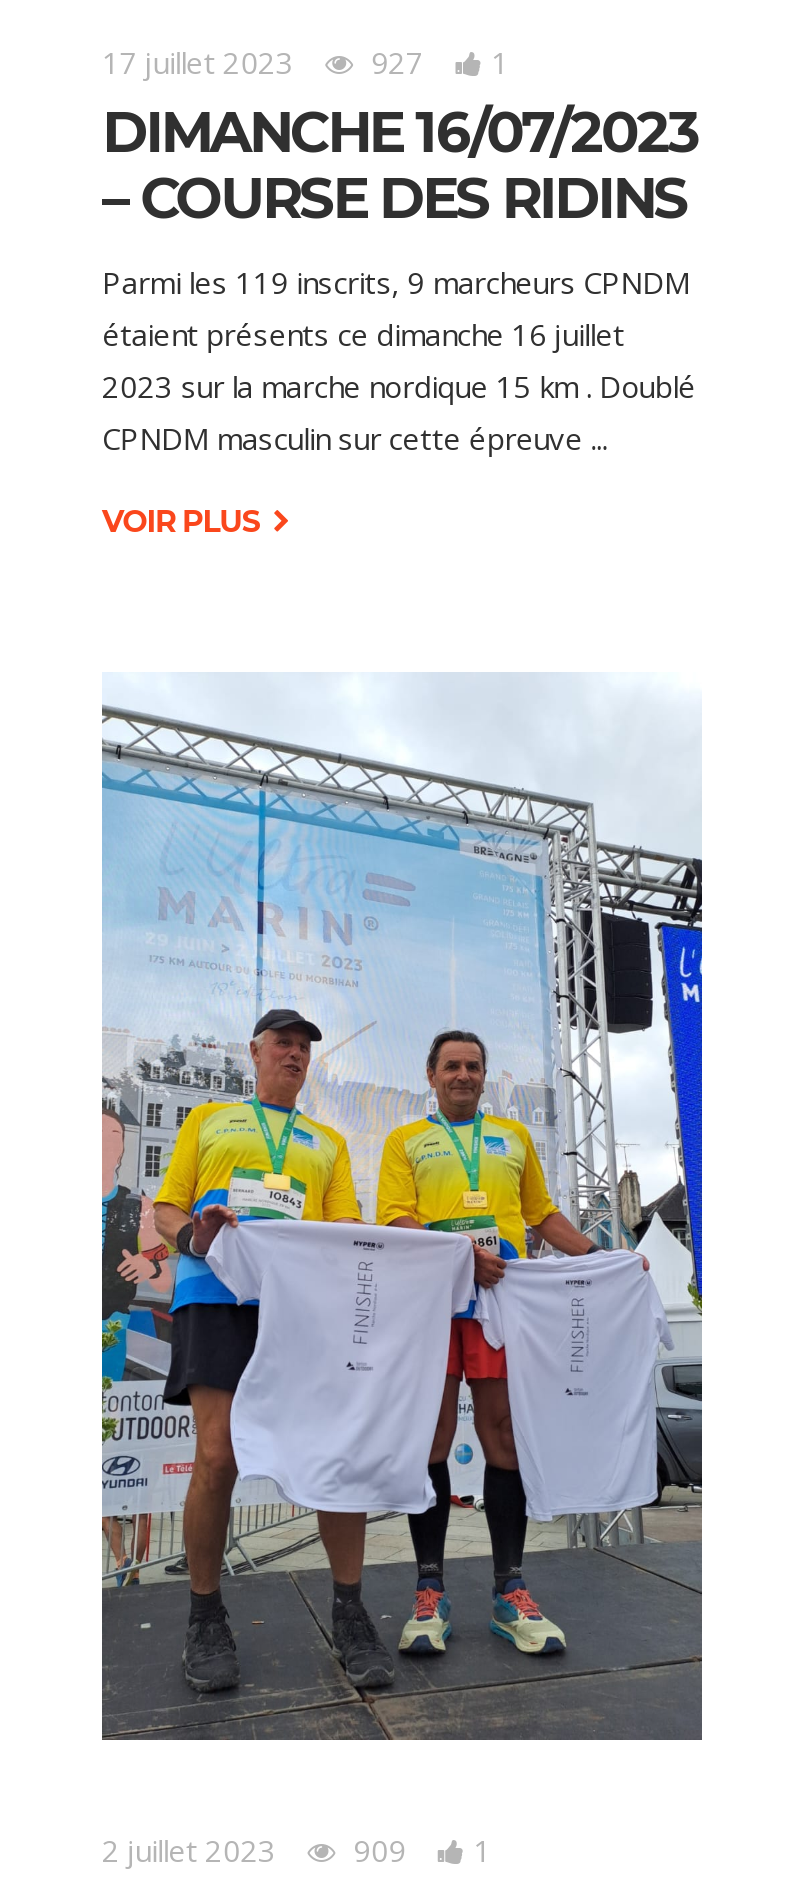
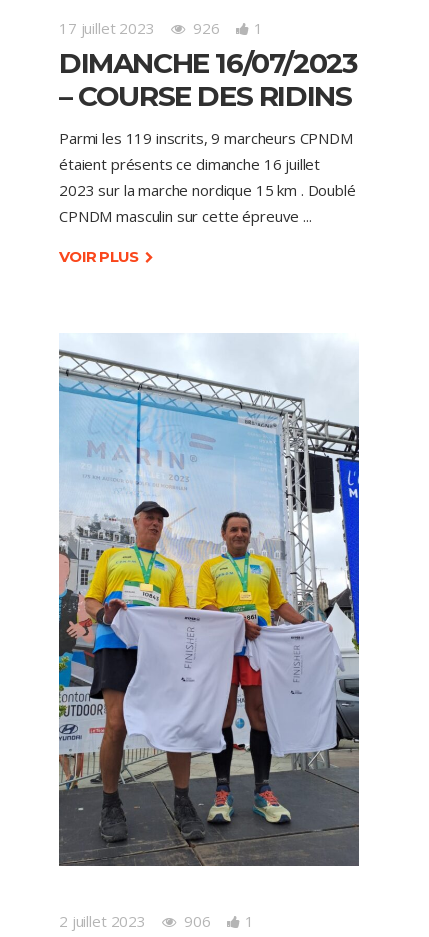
[102,43,509,83] 17 juillet 2023 927 1 -> [59,18,262,38] 17 juillet 2023 926 1
[102,1830,491,1870] 2 juillet 2023 909 1 -> [59,911,254,931] 2 juillet 2023 906 1

